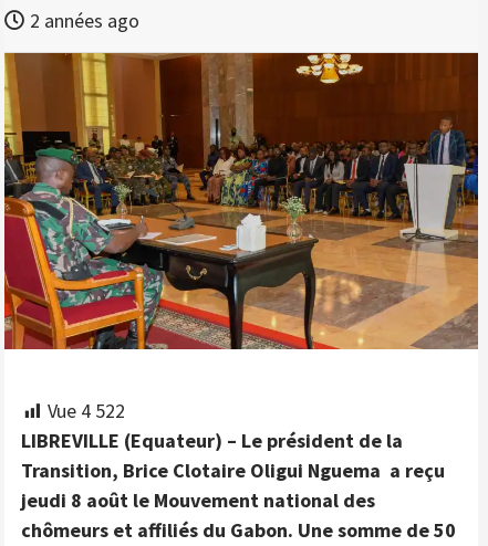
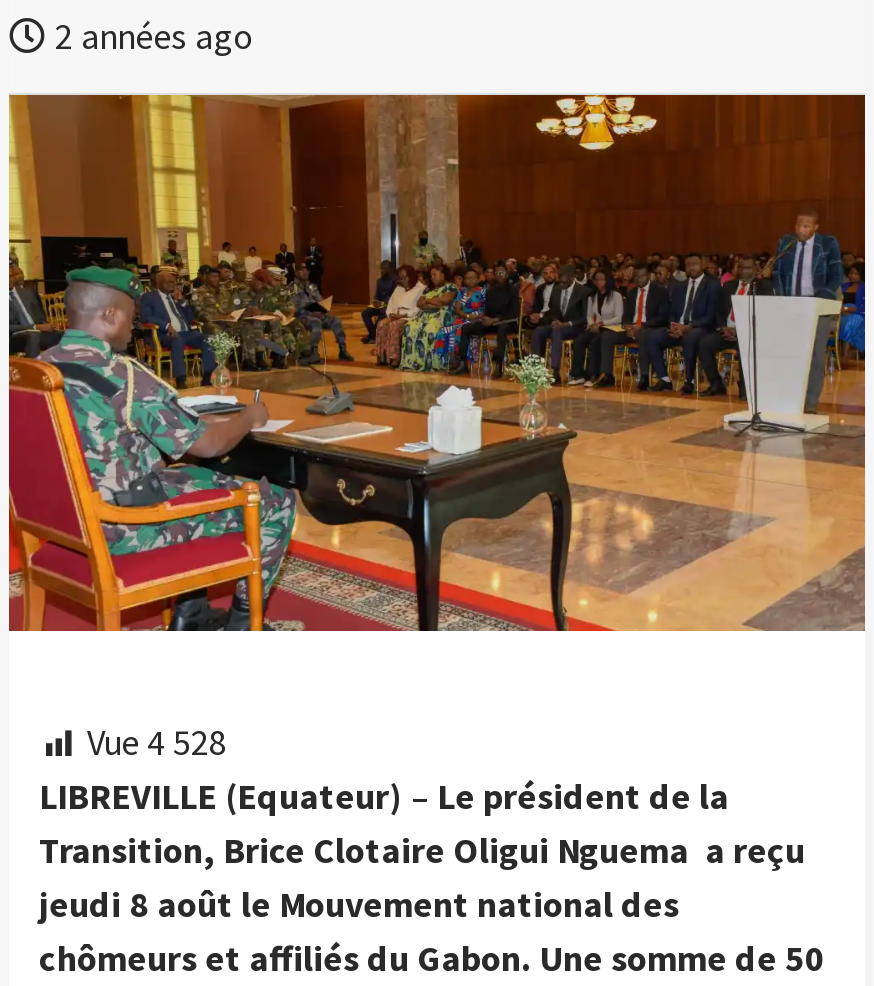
[48,398,125,424] Vue 4 522 -> [87,719,227,765] Vue 4 528

